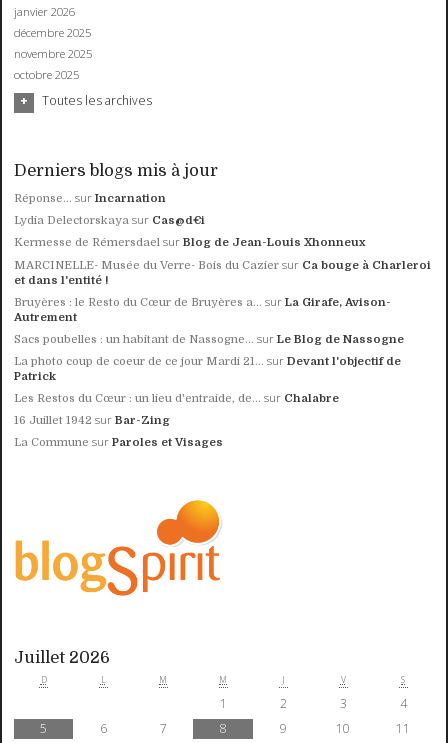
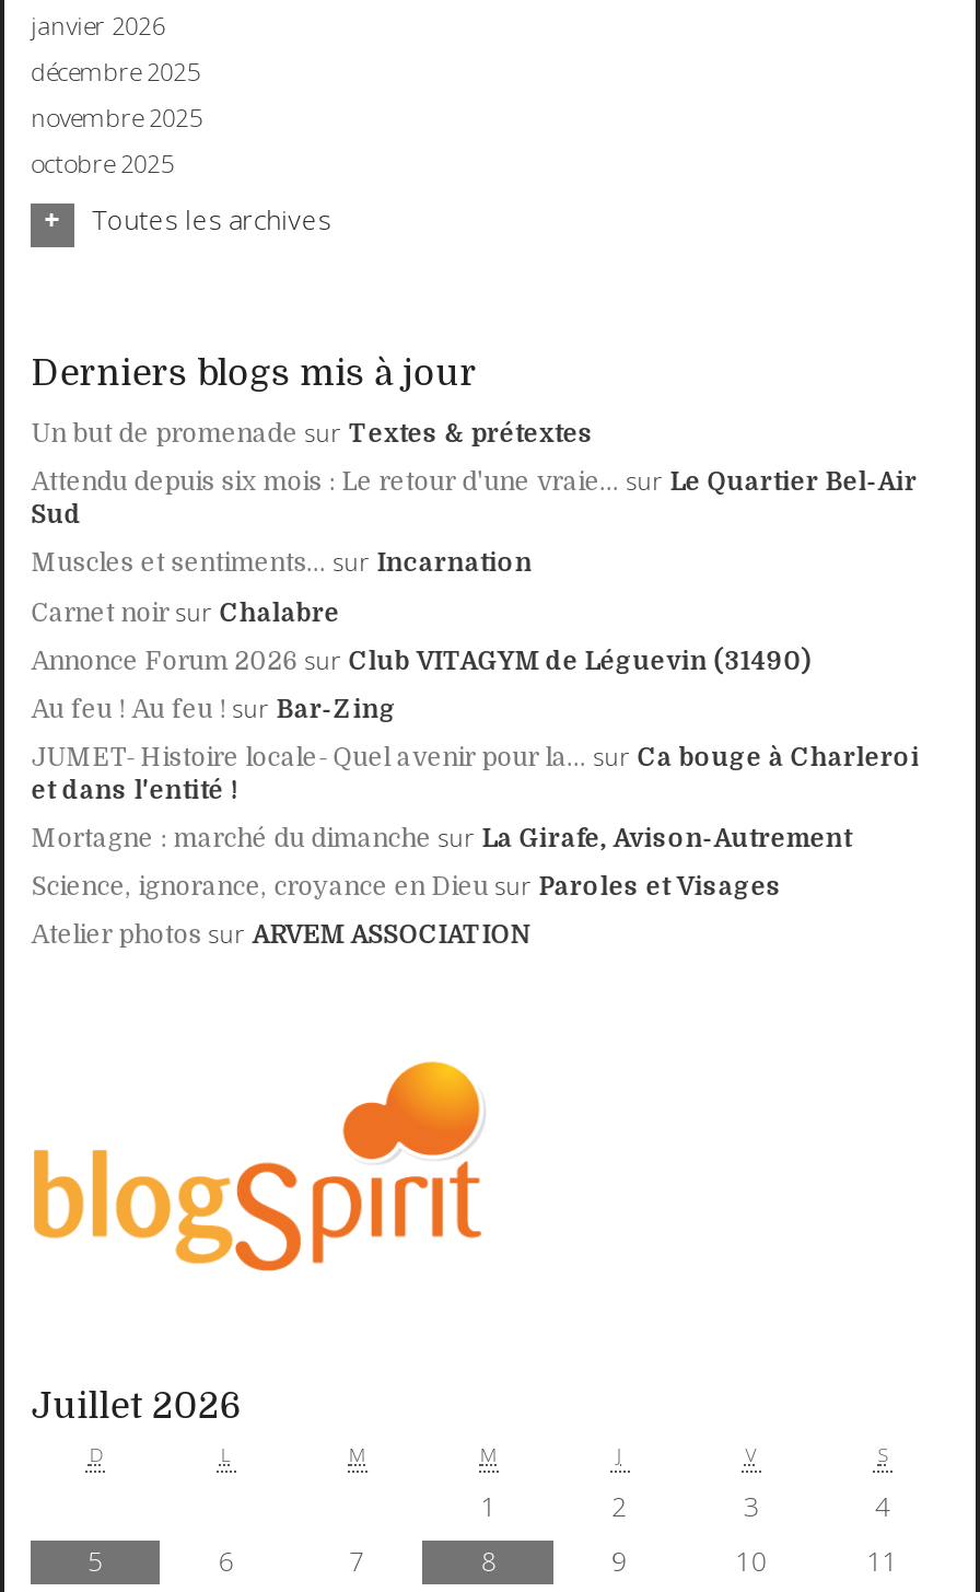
[14,190,431,272] Réponse... sur Incarnation | Lydia Delectorskaya sur Cas@d€i | Kermesse de Rémersdael sur Blog de Jean-Louis Xhonneux | MARCINELLE- Musée du Verre- Bois du Cazier sur Ca bouge à Charleroi -> [31,416,919,772] Un but de promenade sur Textes & prétextes | Attendu depuis six mois : Le retour d'une vraie... sur Le Quartier Bel-Air | Sud | Muscles et sentiments... sur Incarnation | Carnet noir sur Chalabre | Annonce Forum 2026 sur Club VITAGYM de Léguevin (31490) | Au feu ! Au feu ! sur Bar-Zing | JUMET- Histoire locale- Quel avenir pour la... sur Ca bouge à Charleroi
moved [14,274,108,287] -> [31,777,237,805]: et dans l'entité !
[14,294,404,449] Bruyères : le Resto du Cœur de Bruyères a... sur La Girafe, Avison- | Autrement | Sacs poubelles : un habitant de Nassogne... sur Le Blog de Nassogne | La photo coup de coeur de ce jour Mardi 21... sur Devant l'objectif de | Patrick | Les Restos du Cœur : un lieu d'entraide, de... sur Chalabre | 16 Juillet 1942 sur Bar-Zing | La Commune sur Paroles et Visages -> [31,821,851,950] Mortagne : marché du dimanche sur La Girafe, Avison-Autrement | Science, ignorance, croyance en Dieu sur Paroles et Visages | Atelier photos sur ARVEM ASSOCIATION

